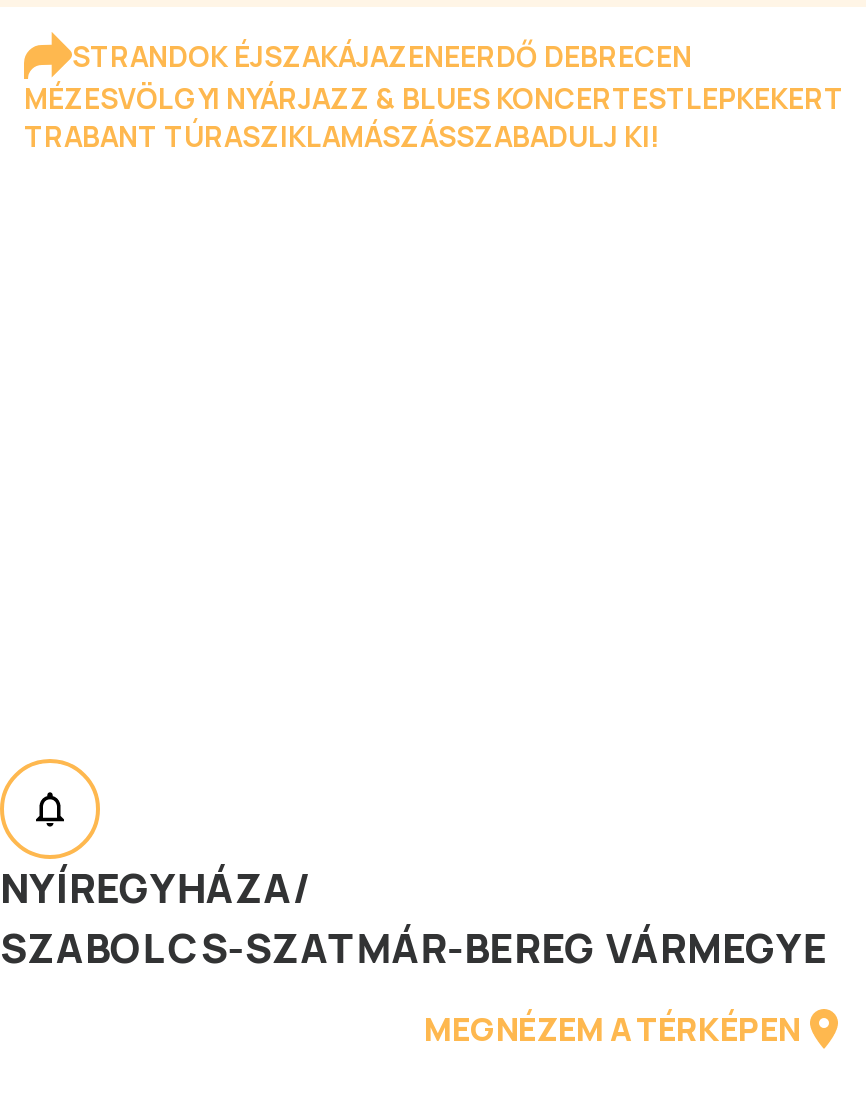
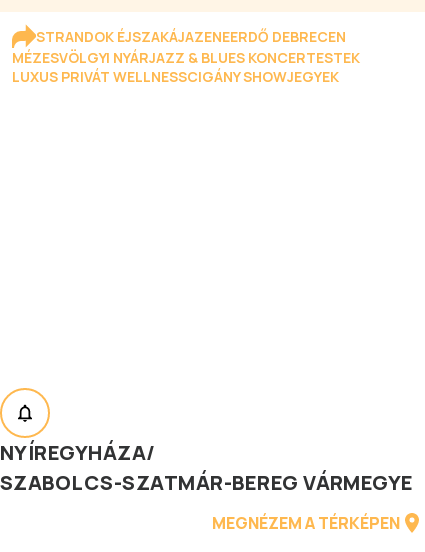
[24,79,844,155] MÉZESVÖLGYI NYÁRJAZZ & BLUES KONCERTESTLEPKEKERT | TRABANT TÚRASZIKLAMÁSZÁSSZABADULJ KI! -> [12,48,360,86] MÉZESVÖLGYI NYÁRJAZZ & BLUES KONCERTESTEK | LUXUS PRIVÁT WELLNESSCIGÁNY SHOWJEGYEK

